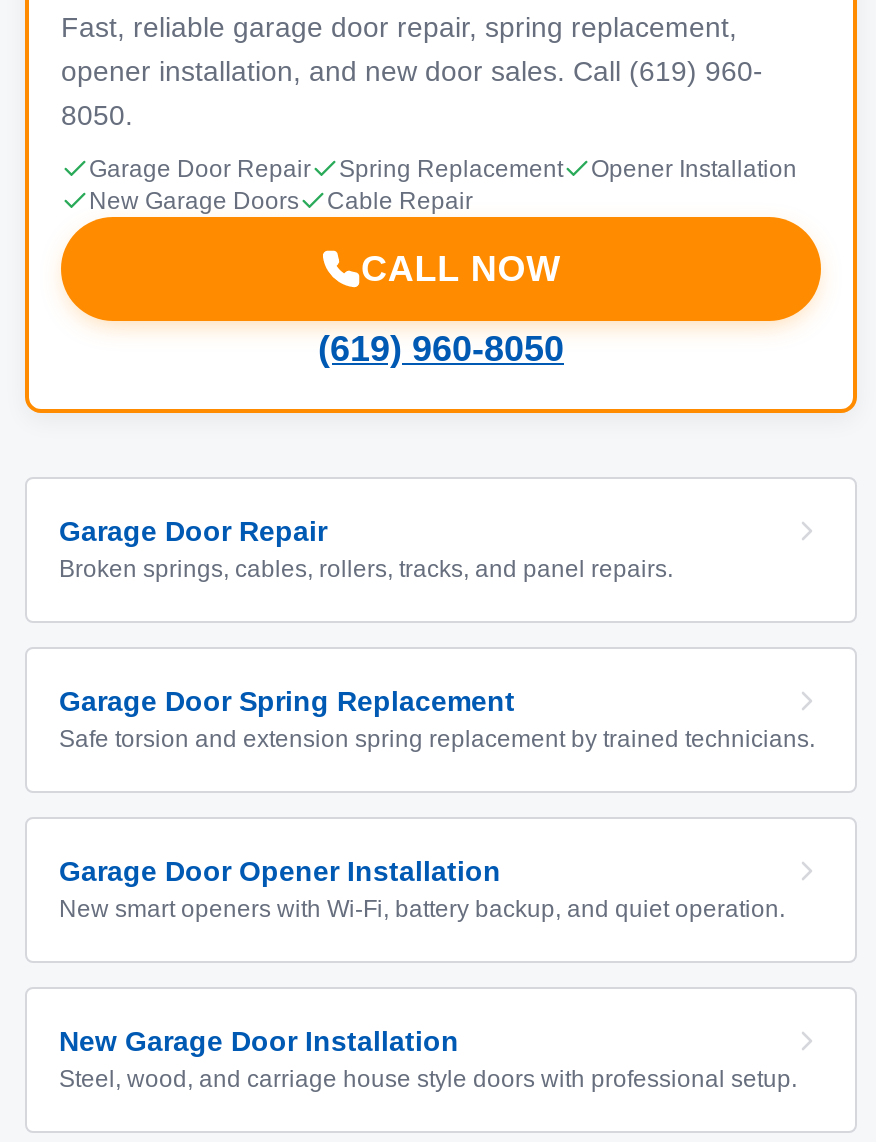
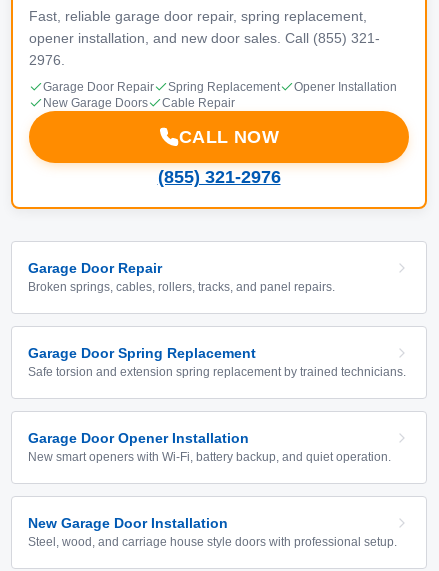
[61,55,763,87] opener installation, and new door sales. Call (619) 960- -> [29,30,380,46] opener installation, and new door sales. Call (855) 321-
[61,99,133,131] 8050. -> [29,52,65,68] 2976.
[318,329,564,369] (619) 960-8050 -> [157,167,280,187] (855) 321-2976

